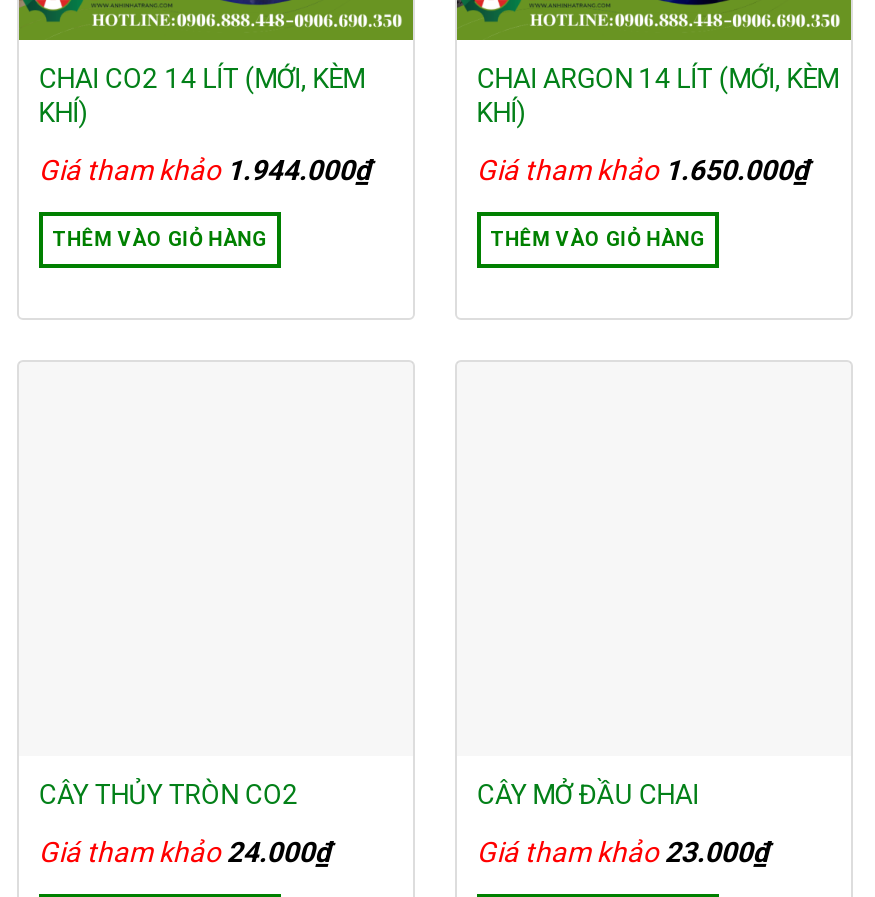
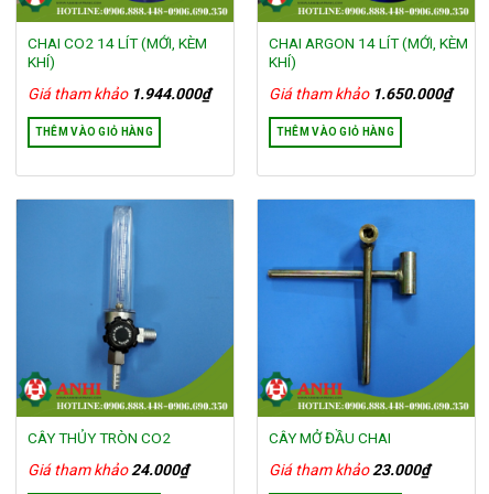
none -> [15,198,235,418] [image]
none -> [257,198,476,418] [image]

